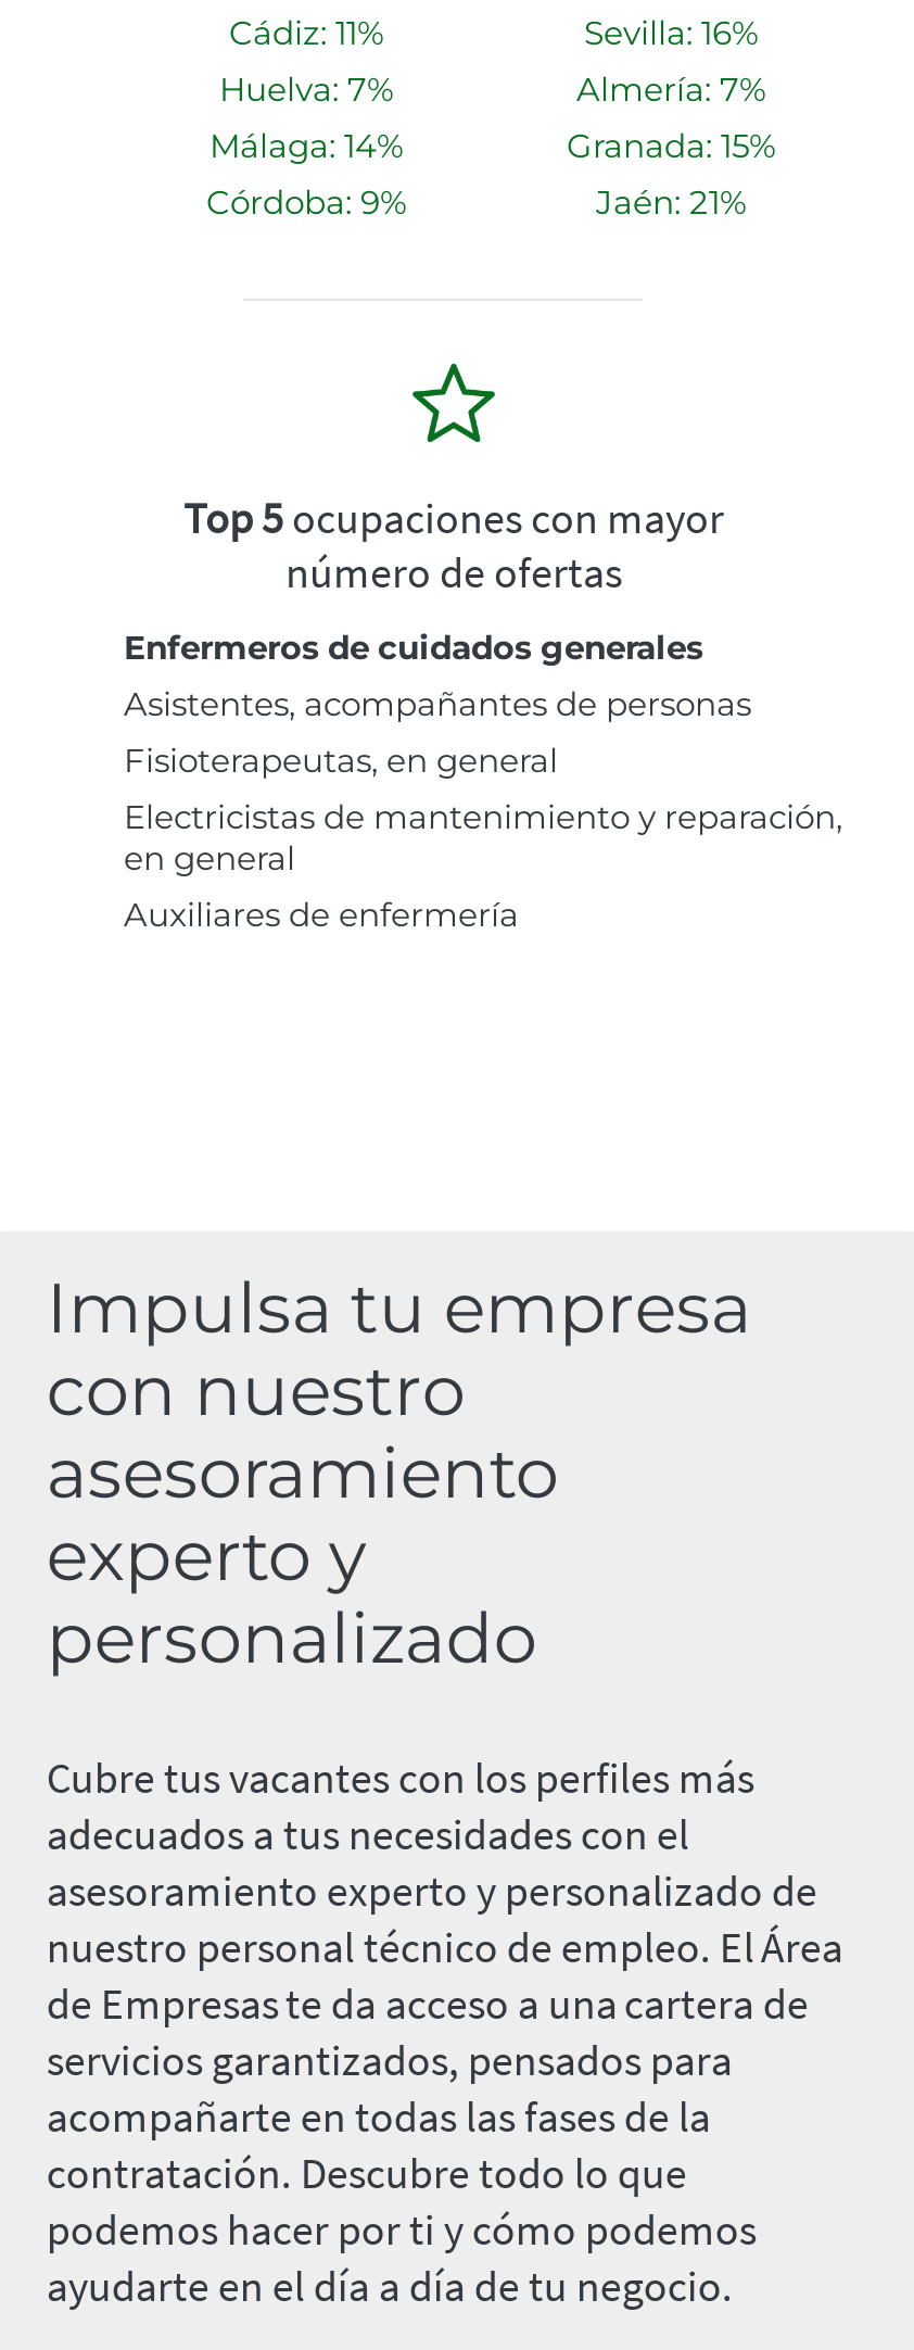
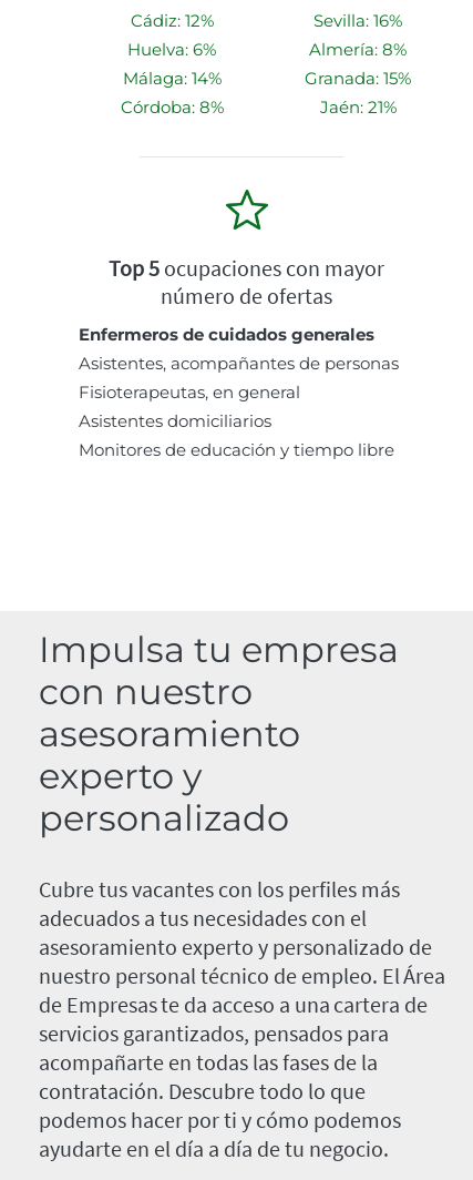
[229,13,383,54] Cádiz: 11% -> [130,10,213,31] Cádiz: 12%
[219,70,393,111] Huelva: 7% -> [127,39,216,60] Huelva: 6%
[576,70,765,111] Almería: 7% -> [309,39,407,60] Almería: 8%
[206,182,406,224] Córdoba: 9% -> [120,96,223,118] Córdoba: 8%
[124,797,842,936] Electricistas de mantenimiento y reparación, | en general | Auxiliares de enfermería -> [79,410,394,460] Asistentes domiciliarios | Monitores de educación y tiempo libre

